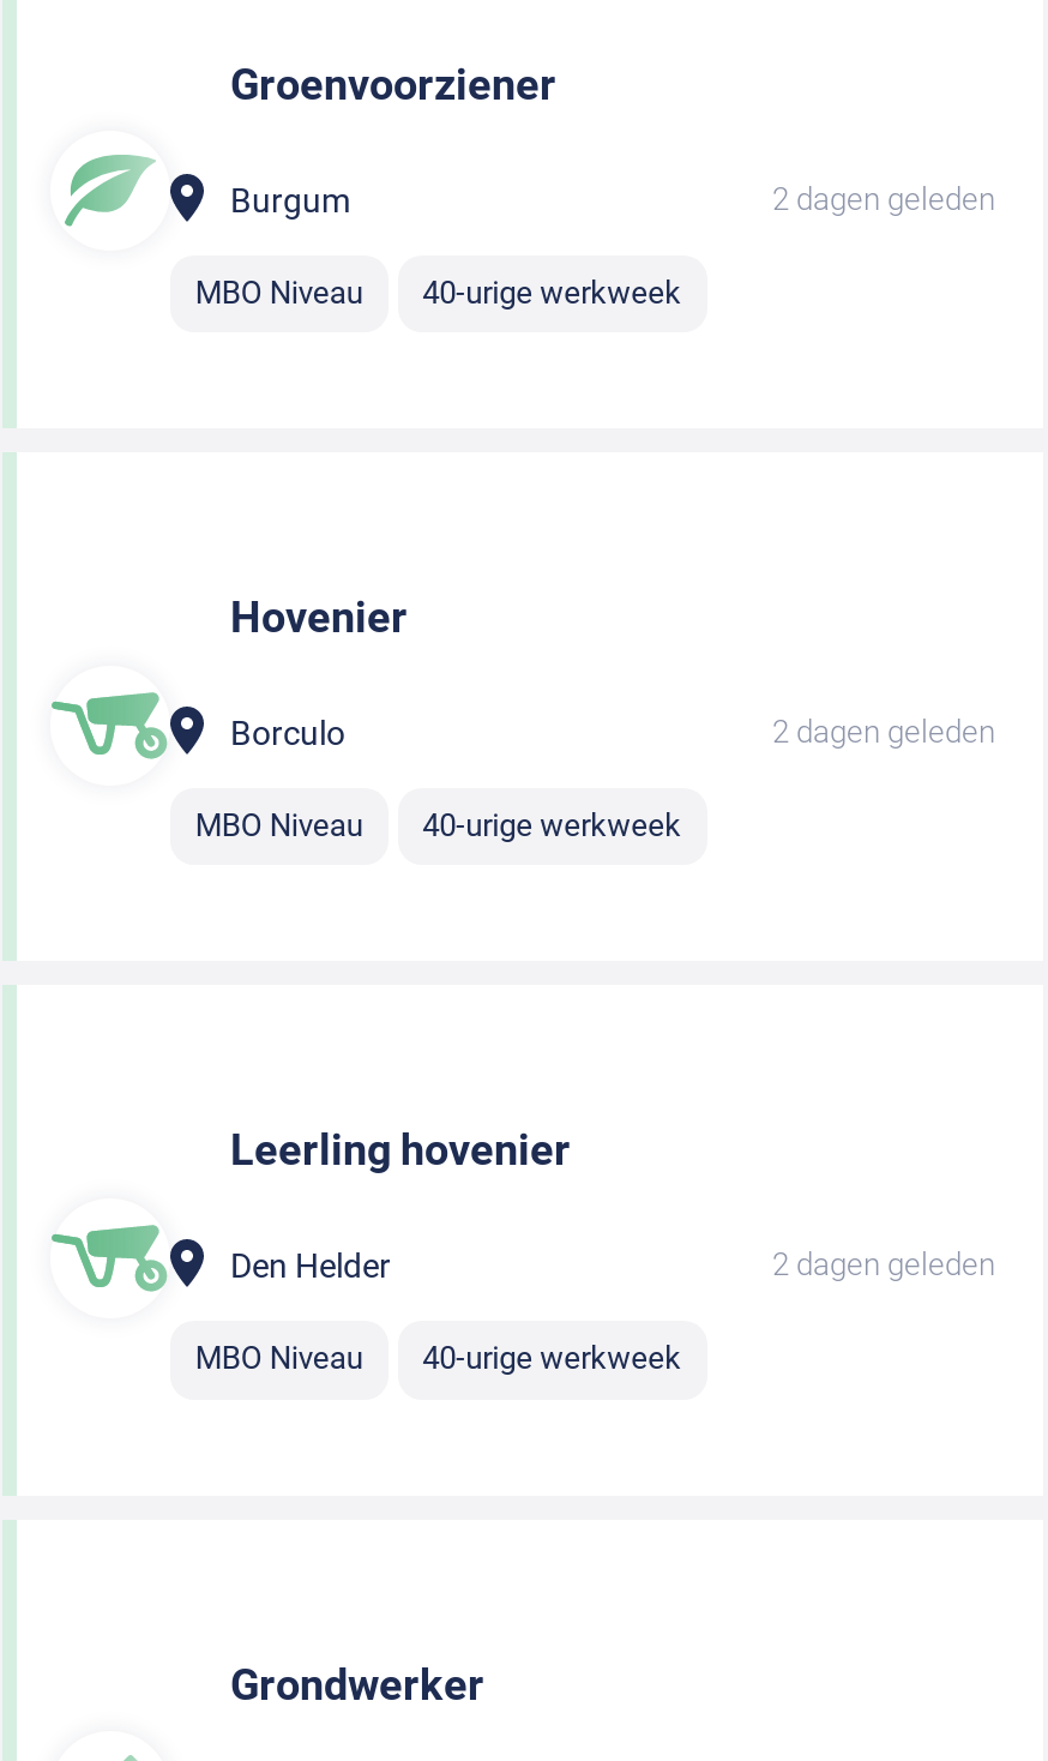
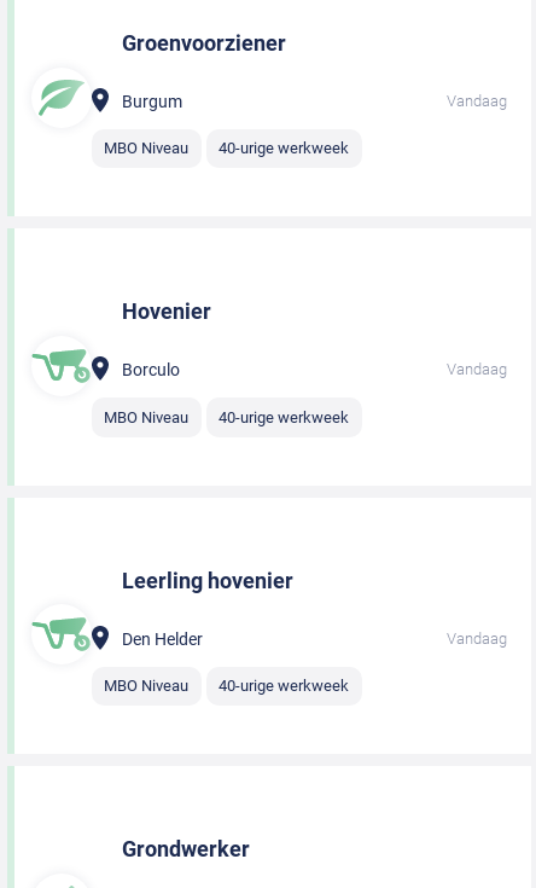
[772,180,995,216] 2 dagen geleden -> [447,92,507,110] Vandaag
[772,714,995,750] 2 dagen geleden -> [447,361,507,379] Vandaag
[772,1247,995,1283] 2 dagen geleden -> [447,629,507,647] Vandaag

